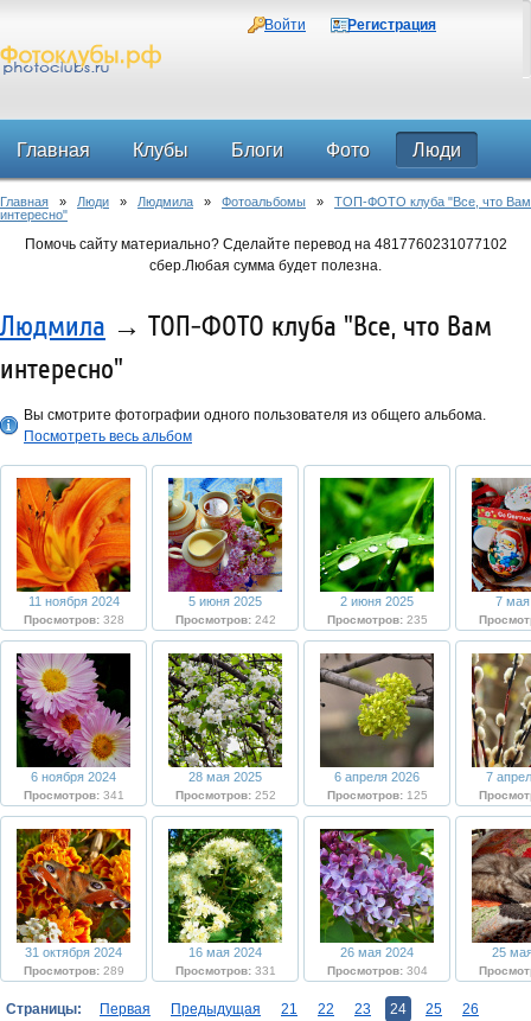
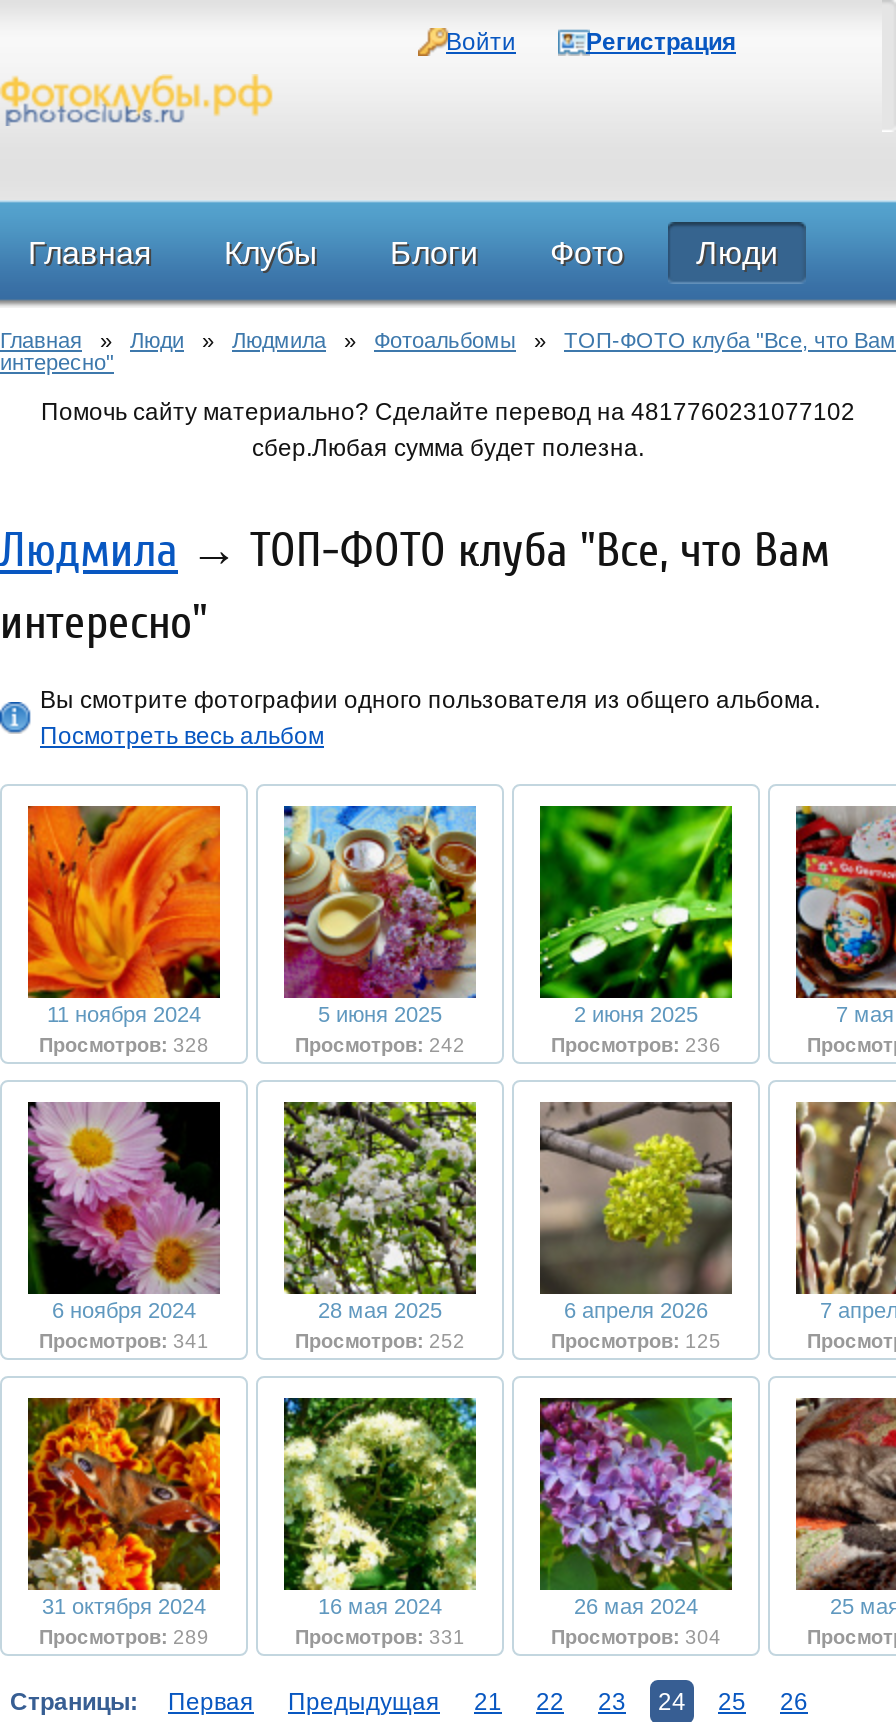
[327,613,427,626] Просмотров: 235 -> [551,1034,721,1056] Просмотров: 236

